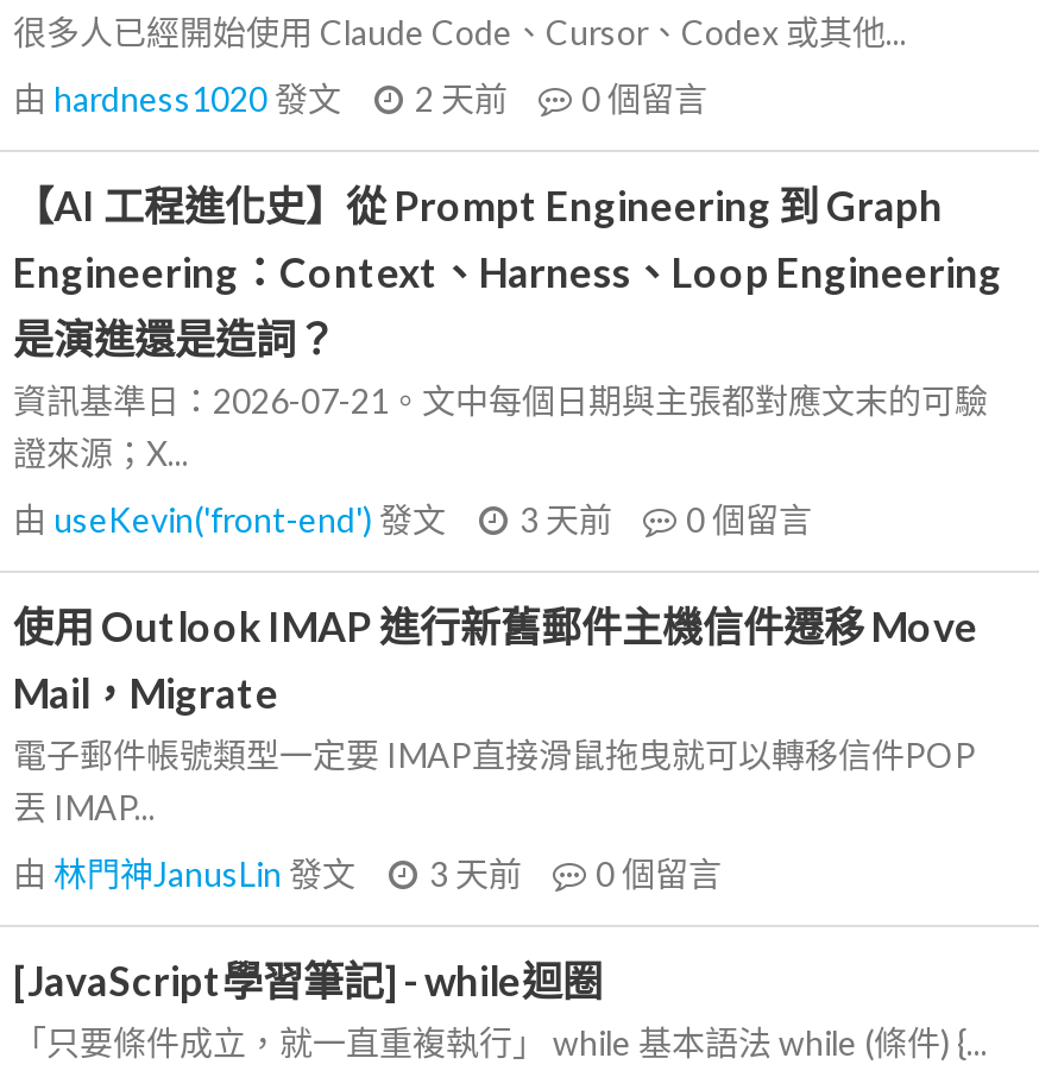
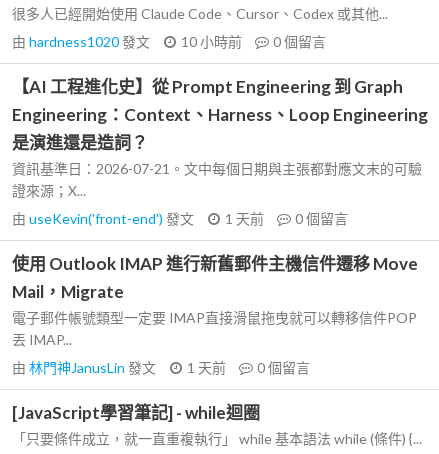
[13,78,707,119] 由hardness1020發文 2 天前 0個留言 -> [12,33,326,50] 由hardness1020發文 10 小時前 0個留言
[13,499,812,540] 由useKevin('front-end')發文 3 天前 0個留言 -> [12,210,348,227] 由useKevin('front-end')發文 1 天前 0個留言
[13,854,722,894] 由林門神JanusLin發文 3 天前 0個留言 -> [12,359,310,376] 由林門神JanusLin發文 1 天前 0個留言

